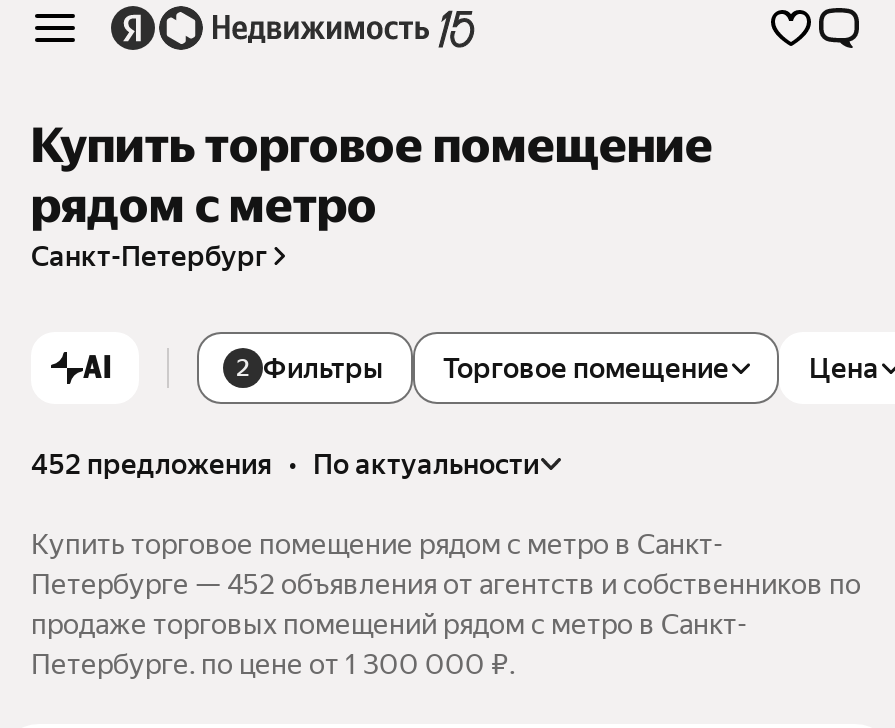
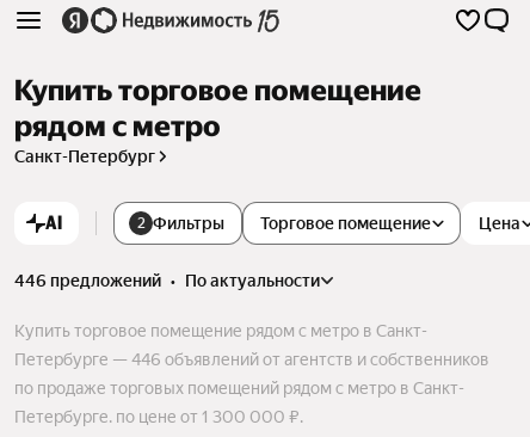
[31,448,539,480] 452 предложения • по актуальности -> [14,271,320,290] 446 предложений • по актуальности
[31,568,861,640] Петербурге — 452 объявления от агентств и собственников по | продаже торговых помещений рядом с метро в Санкт- -> [14,350,489,397] Петербурге — 446 объявлений от агентств и собственников | по продаже торговых помещений рядом с метро в Санкт-

